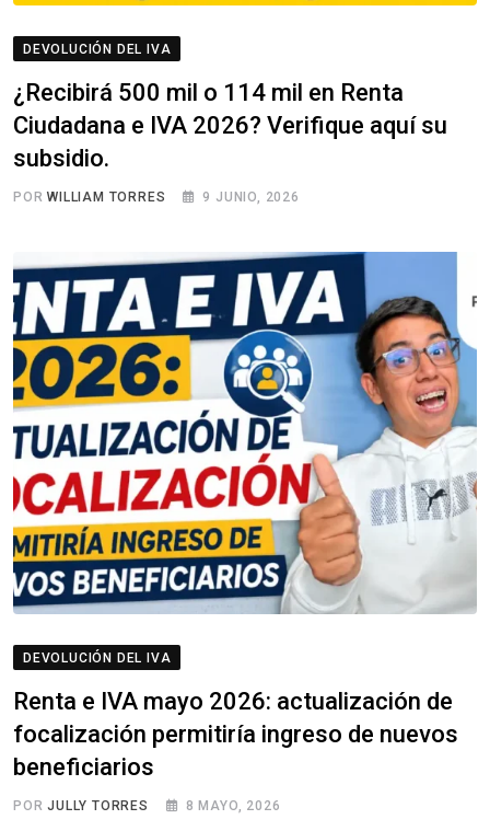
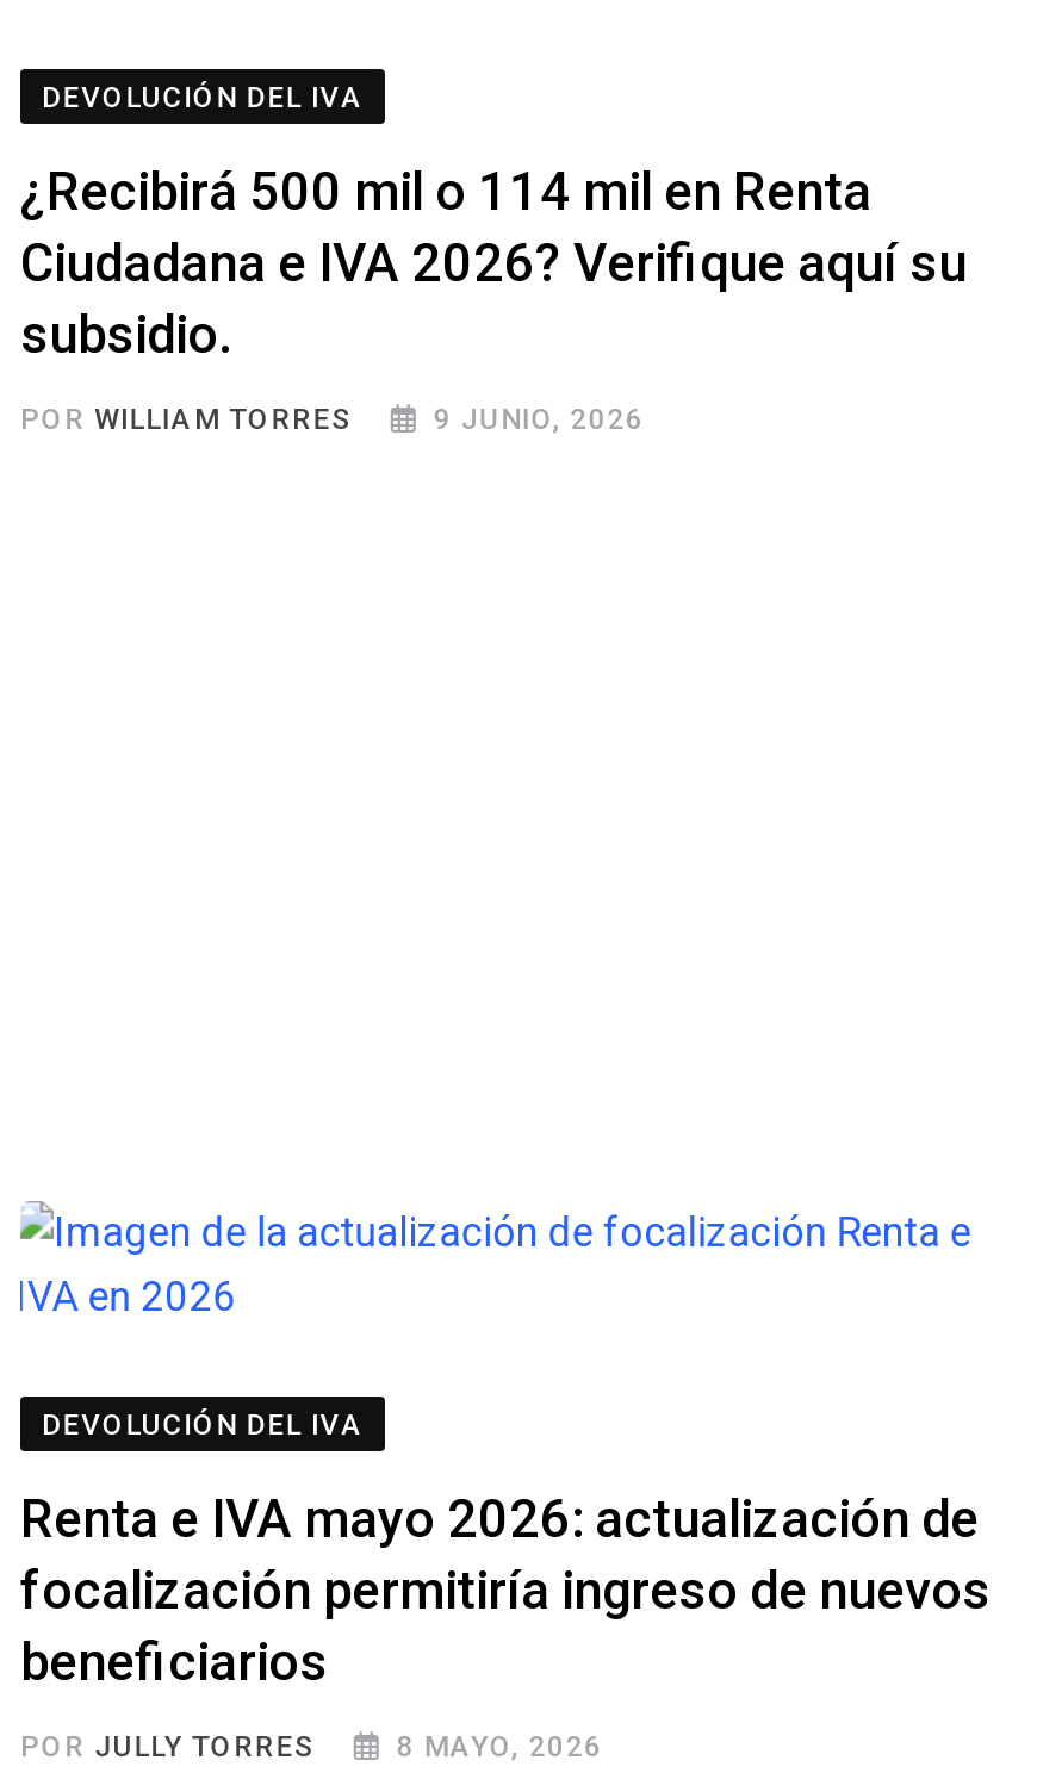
[12,251,478,615] [image] -> none

